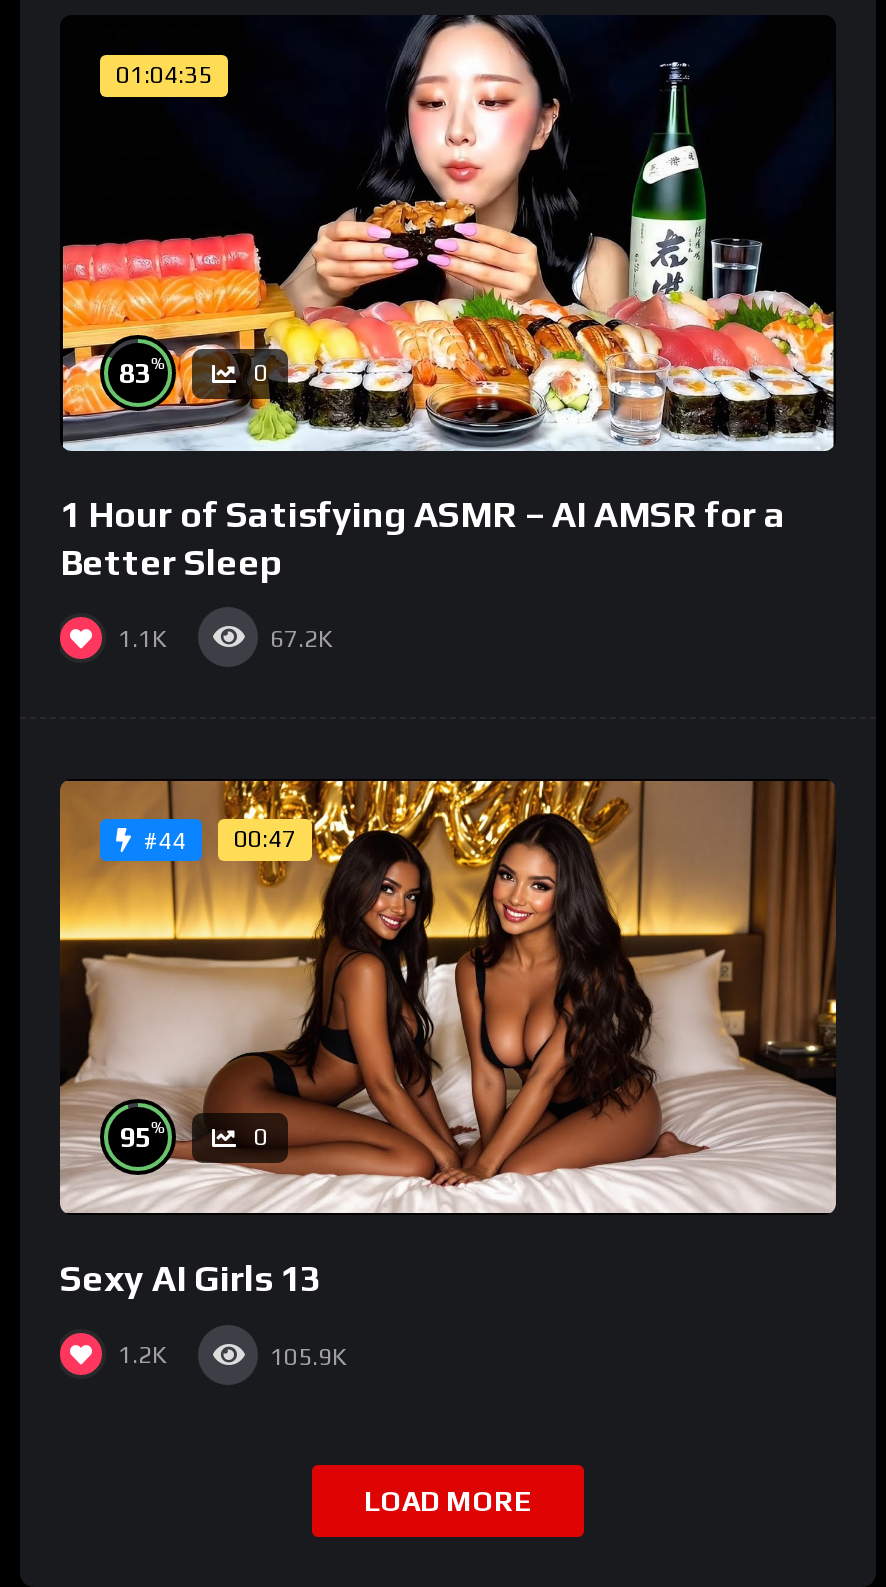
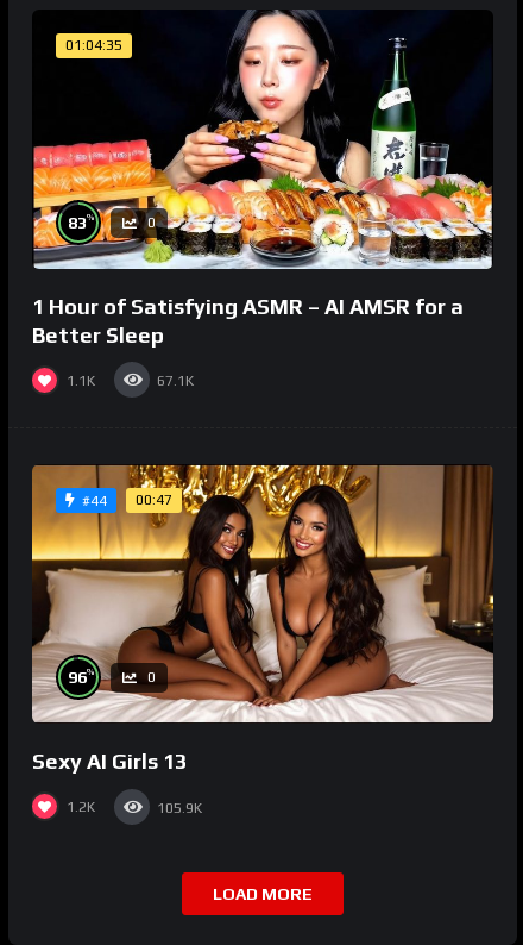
[270,625,332,653] 67.2K -> [157,373,194,389] 67.1K
[119,1120,163,1154] 95% -> [67,667,93,687] 96%

